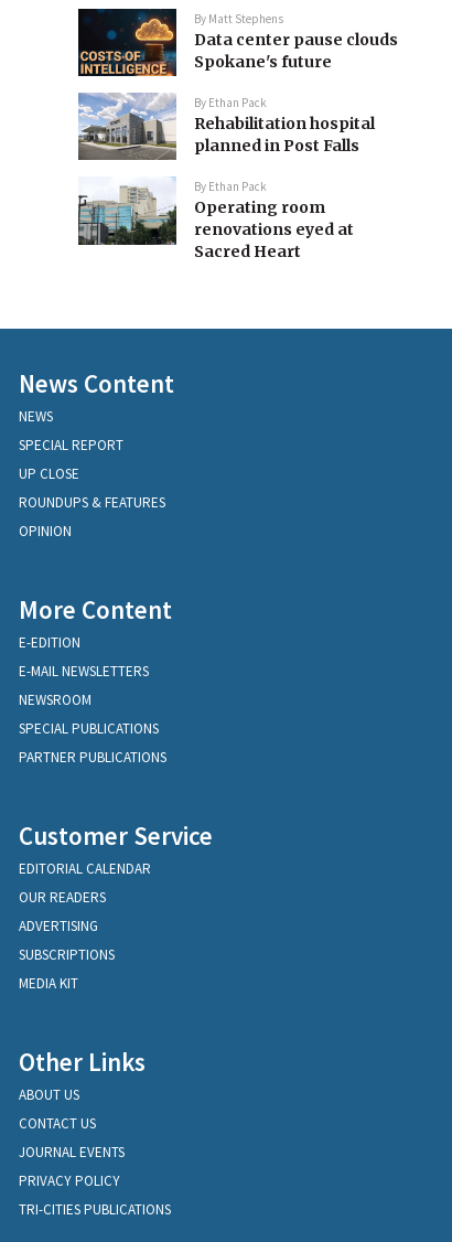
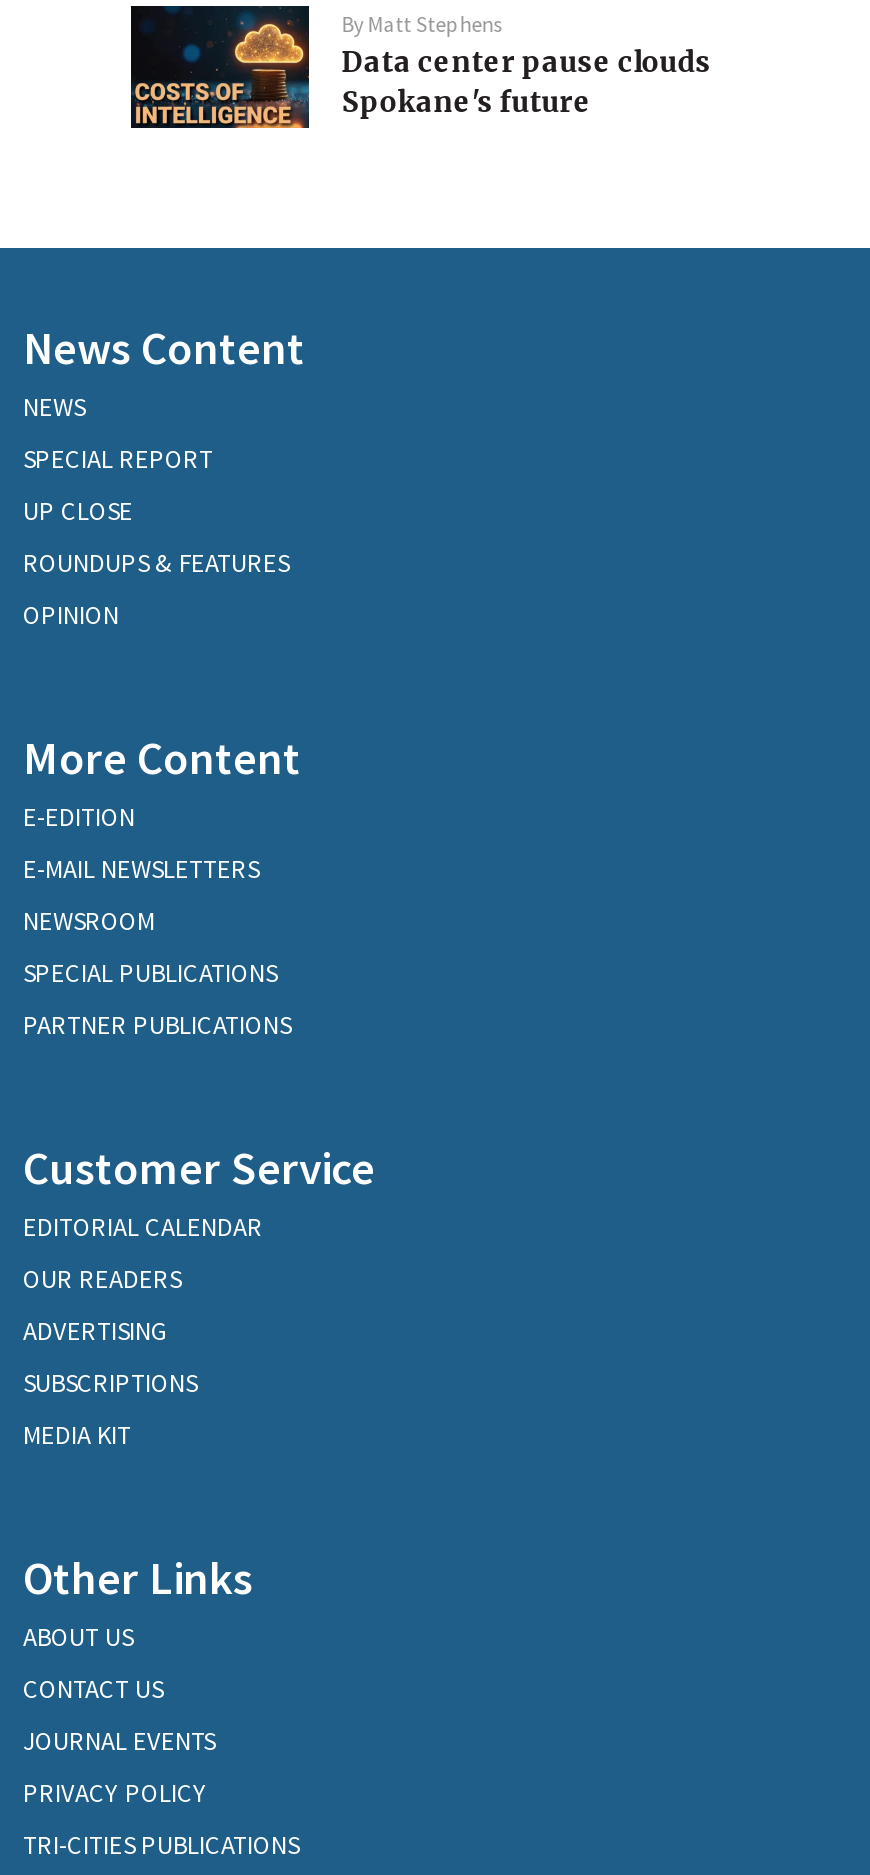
[77,92,375,262] [image] | By Ethan Pack | Rehabilitation hospital | planned in Post Falls | By Ethan Pack | Operating room | renovations eyed at | Sacred Heart -> none
[77,176,177,263] [image] -> none

